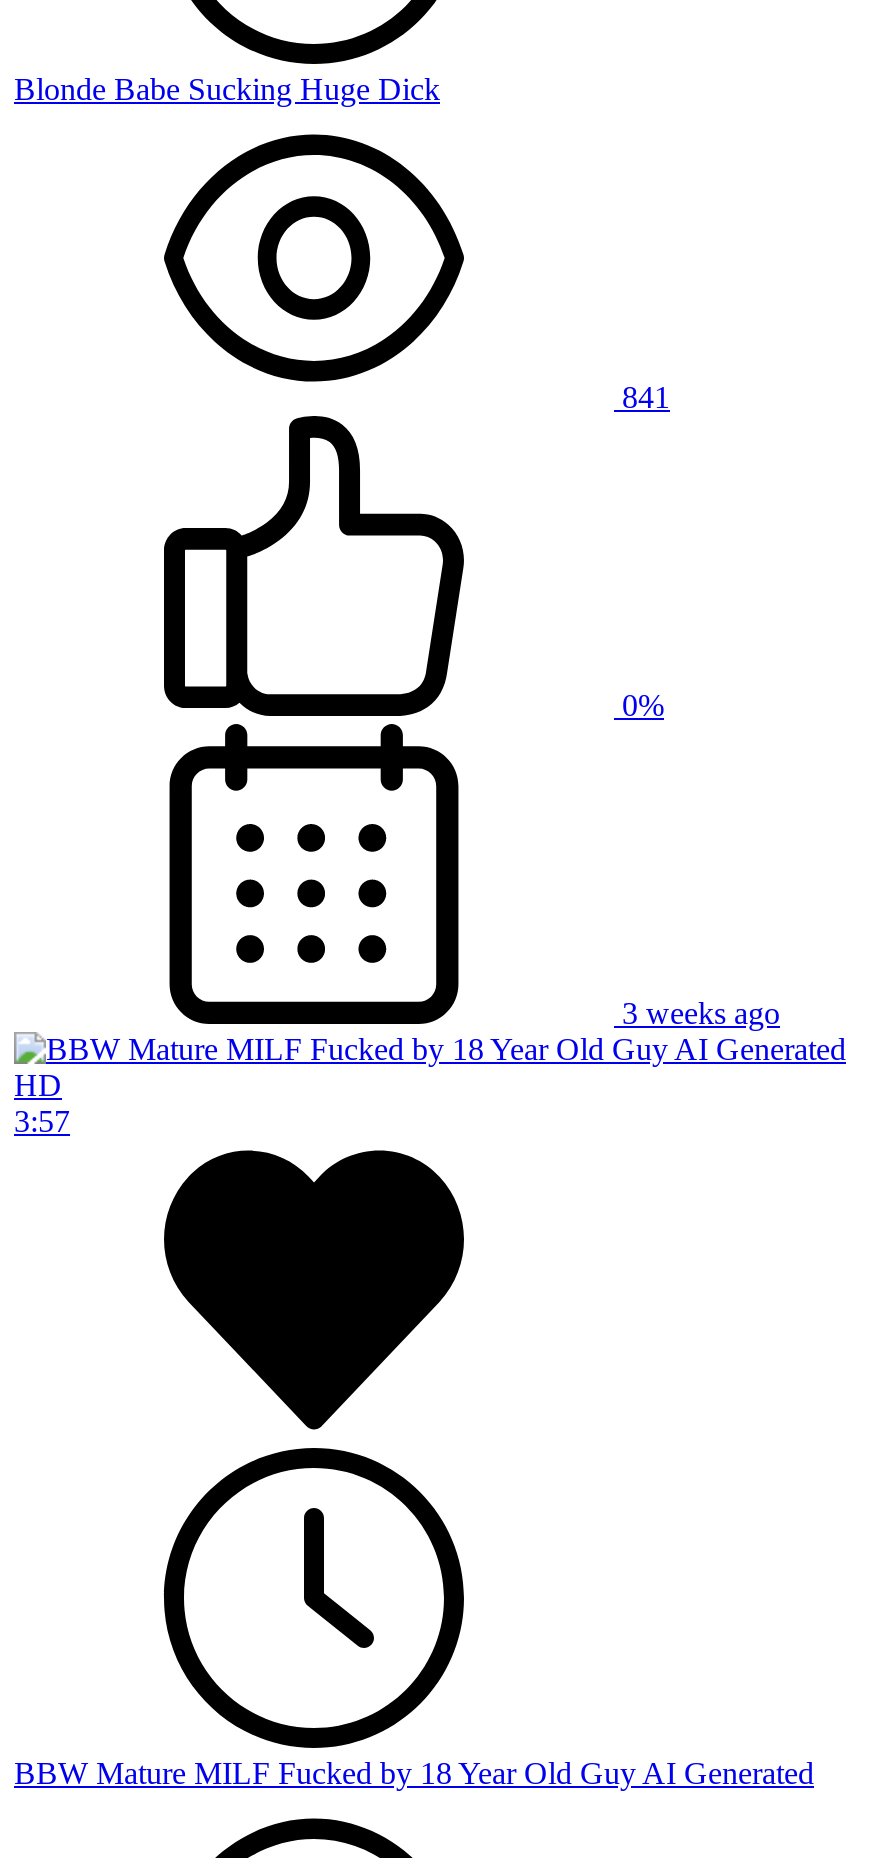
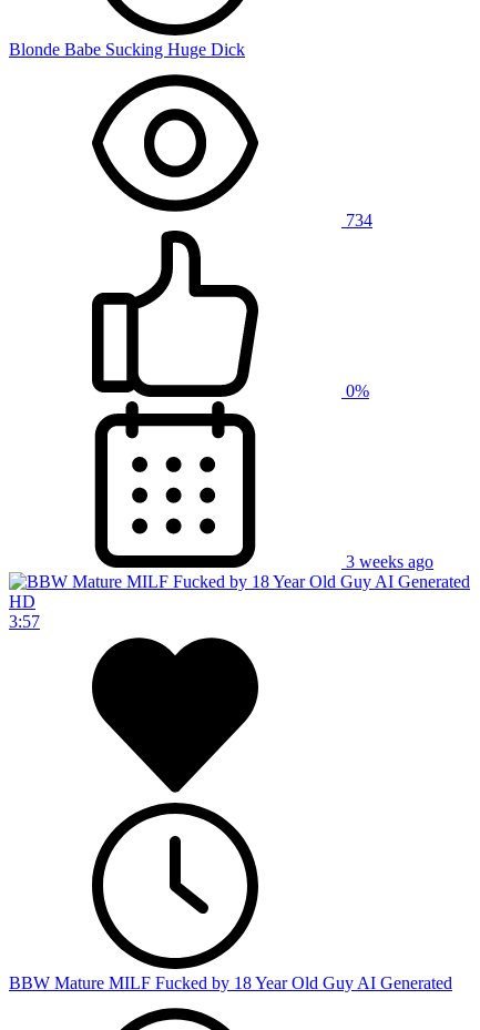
[614,380,670,414] 841 -> [341,210,372,229] 734

